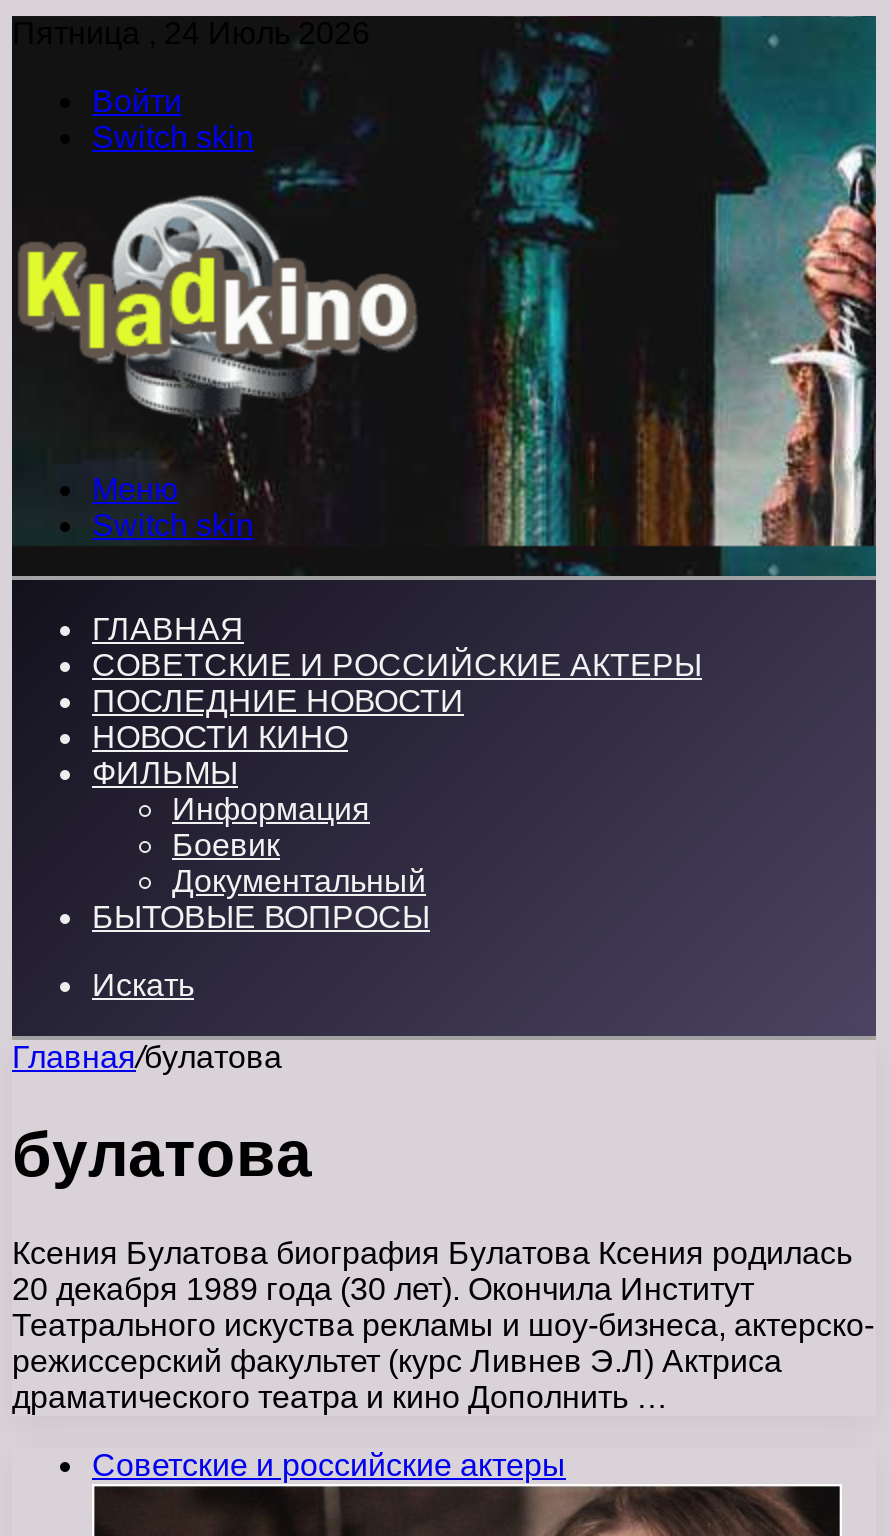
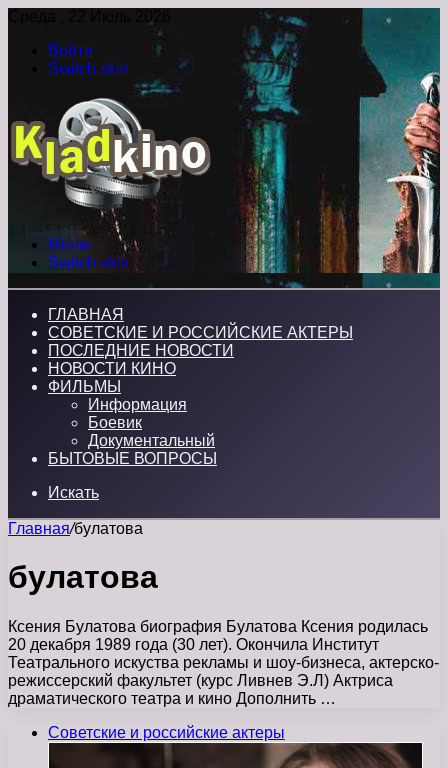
[12,16,370,50] Пятница , 24 Июль 2026 -> [8,8,171,25] Среда , 22 Июль 2026

